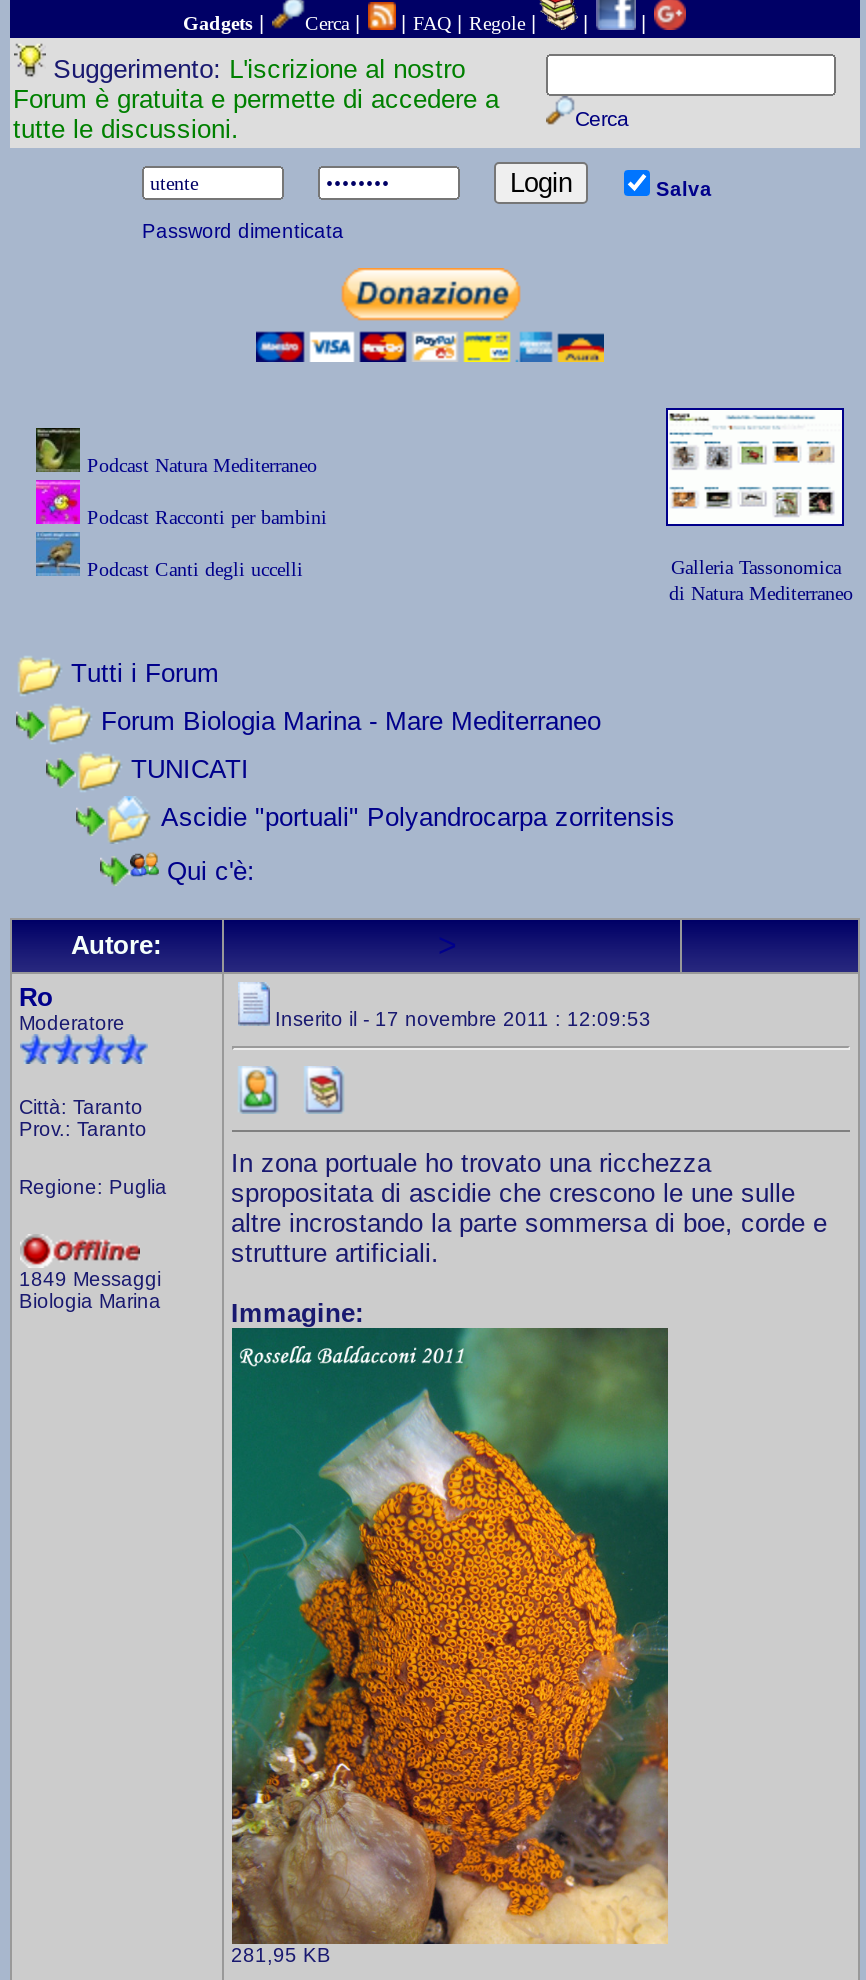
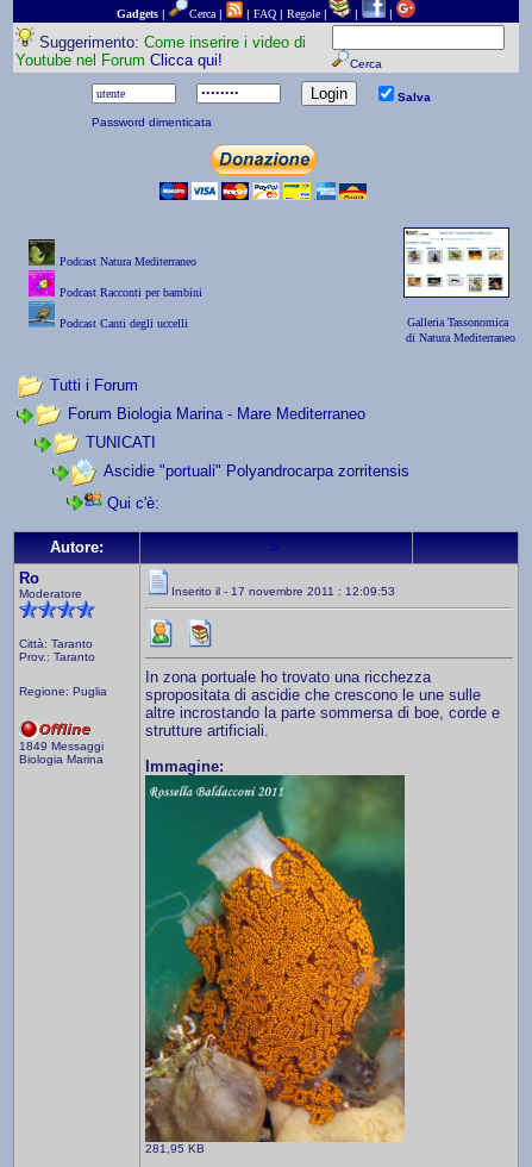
[13,54,499,144] Suggerimento: L'iscrizione al nostro | Forum è gratuita e permette di accedere a | tutte le discussioni. -> [15,33,305,69] Suggerimento: Come inserire i video di | Youtube nel Forum Clicca qui!

